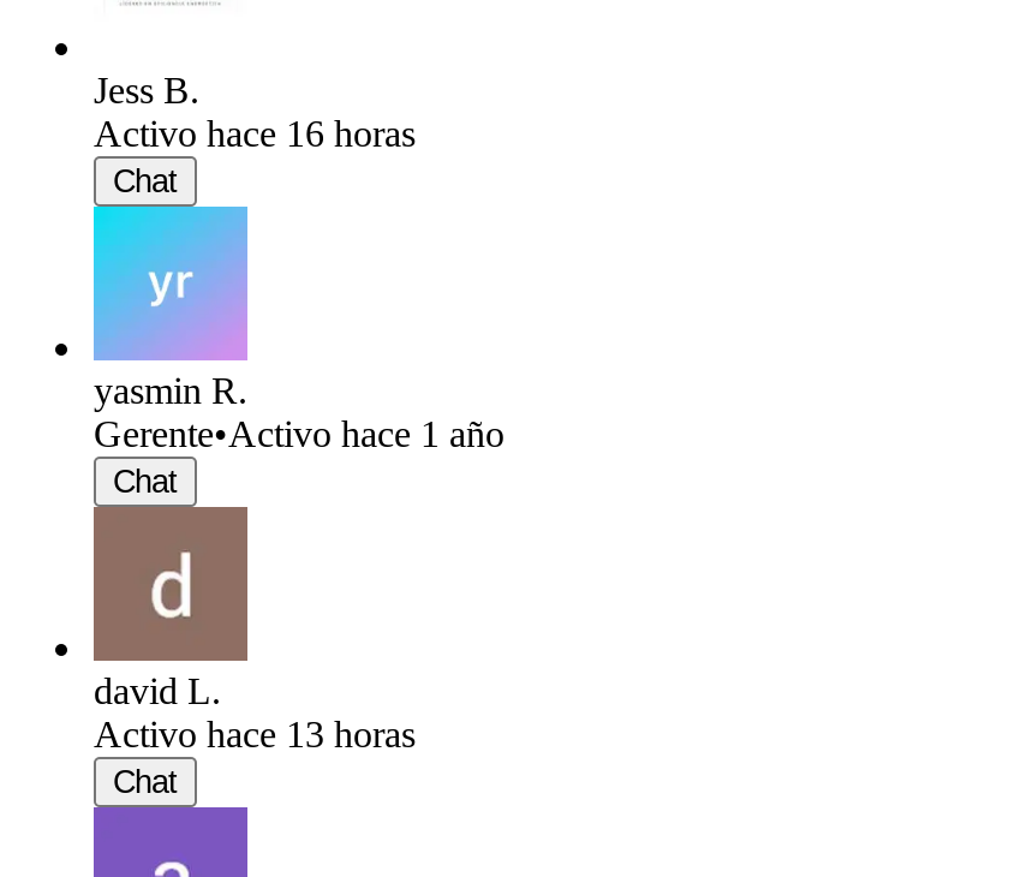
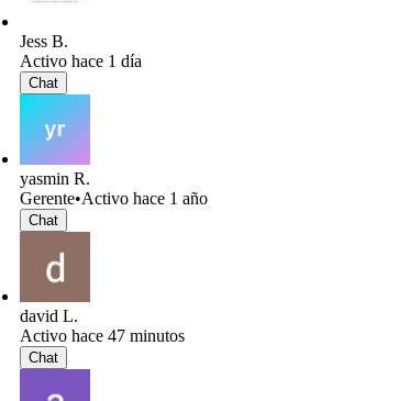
[94,113,416,154] Activo hace 16 horas -> [20,52,142,70] Activo hace 1 día
[94,713,416,754] Activo hace 13 horas -> [20,326,185,345] Activo hace 47 minutos

